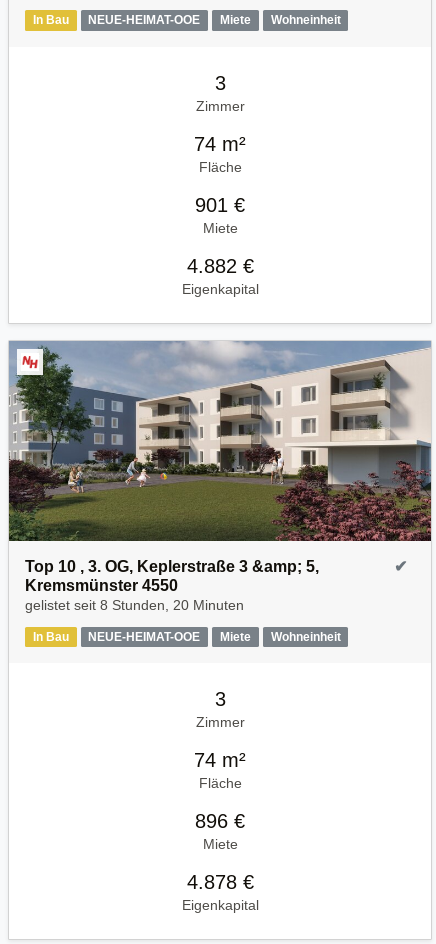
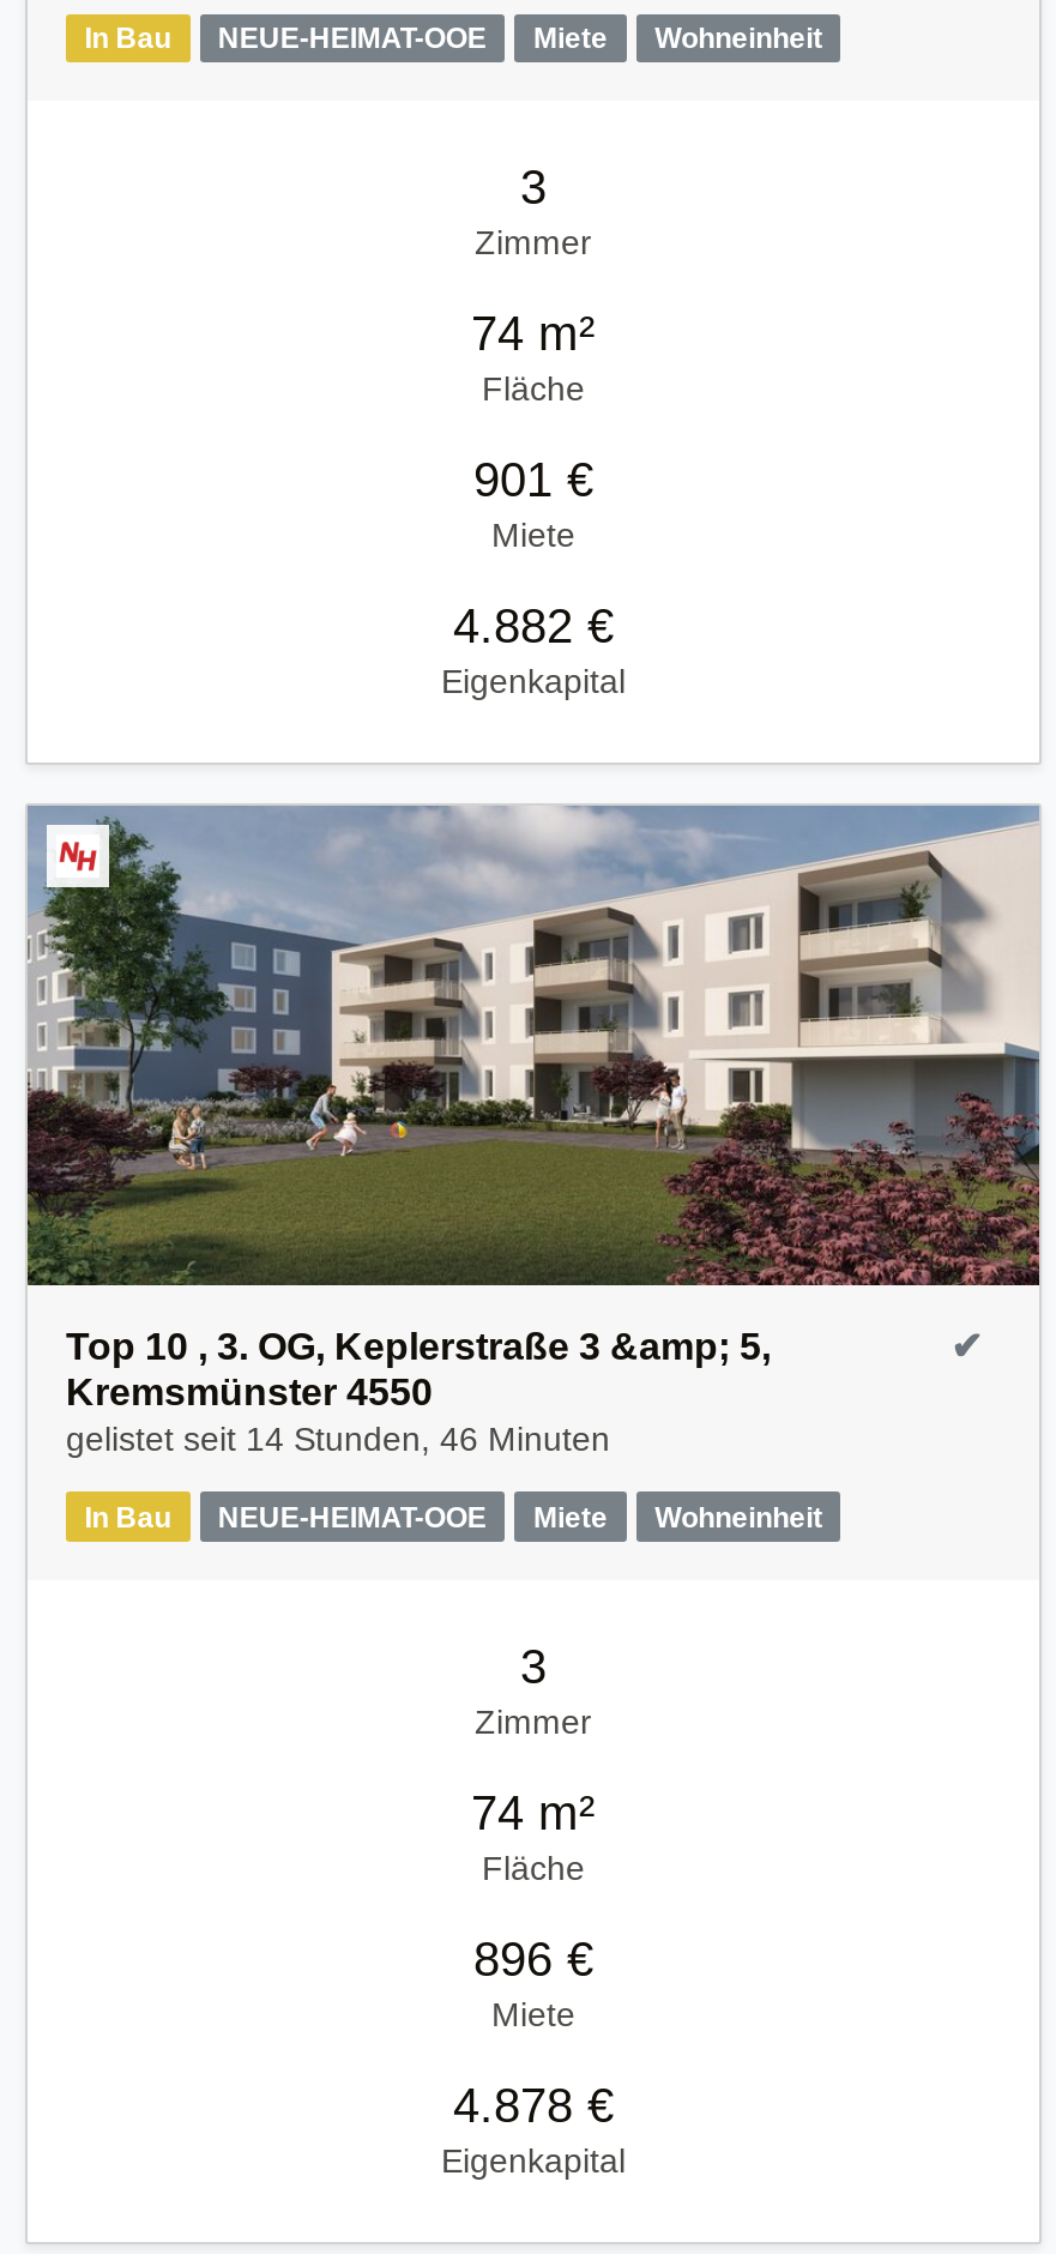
[25,597,244,613] gelistet seit 8 Stunden, 20 Minuten -> [66,1421,610,1459] gelistet seit 14 Stunden, 46 Minuten

